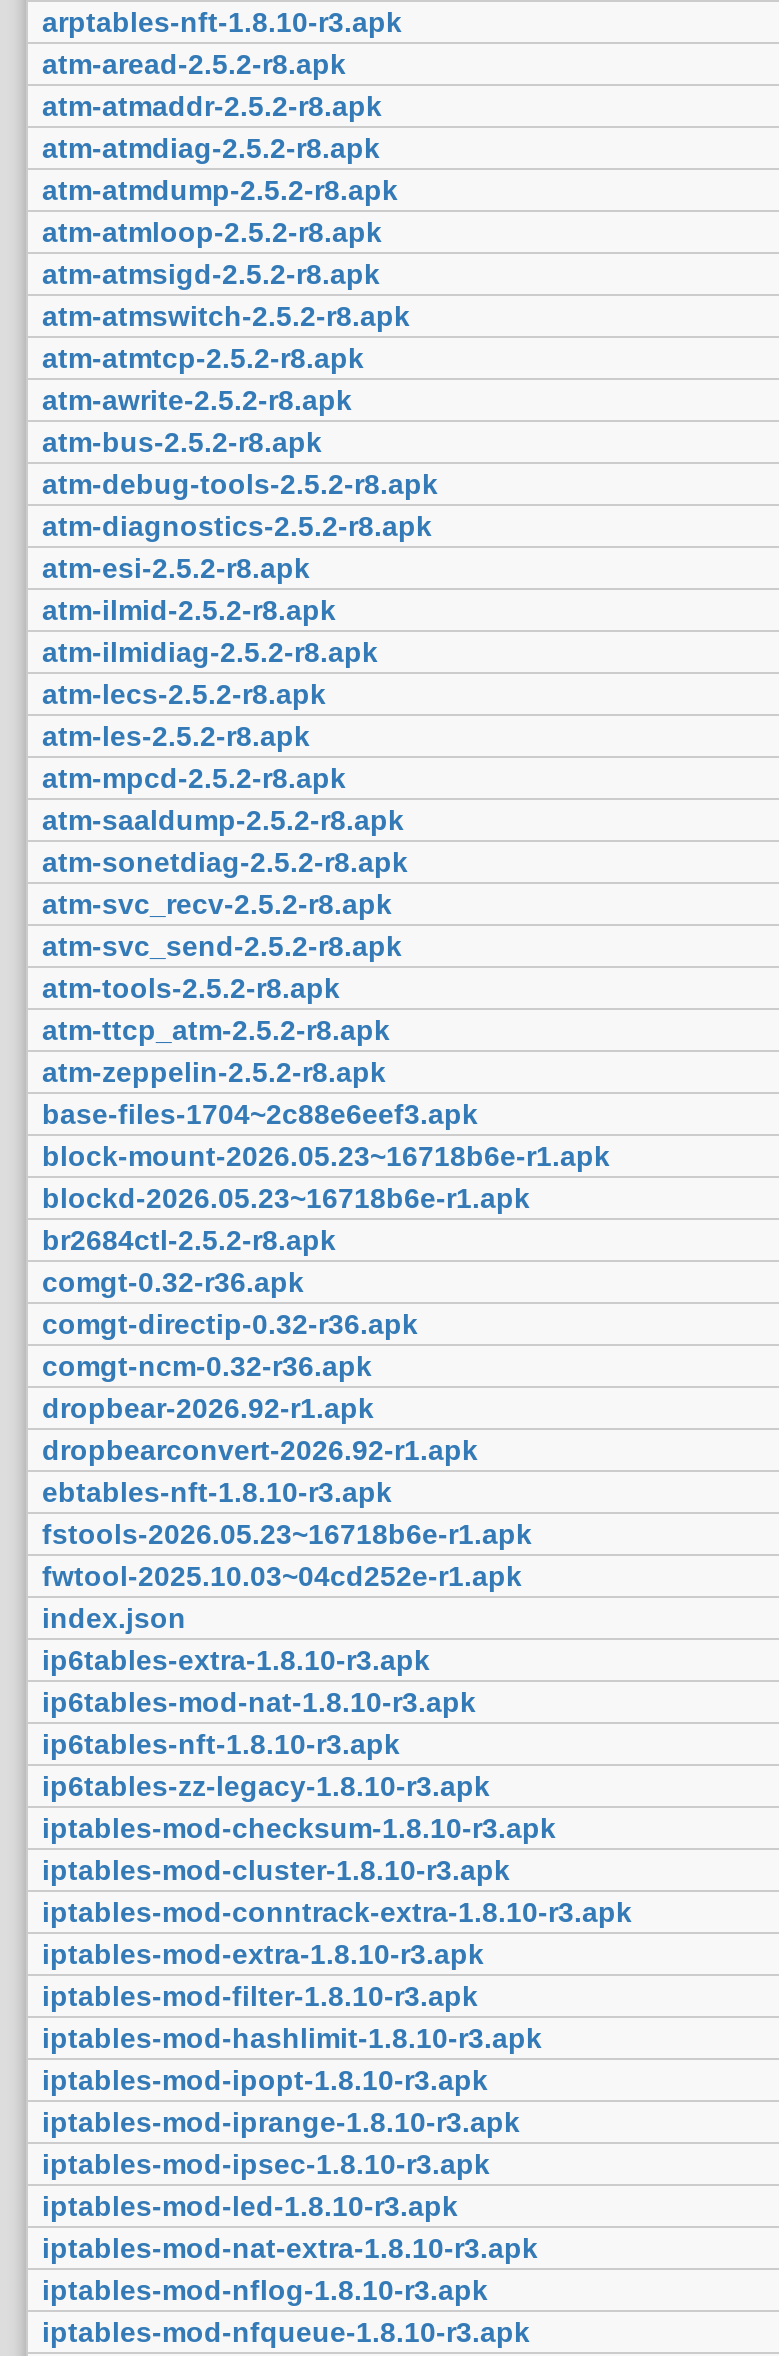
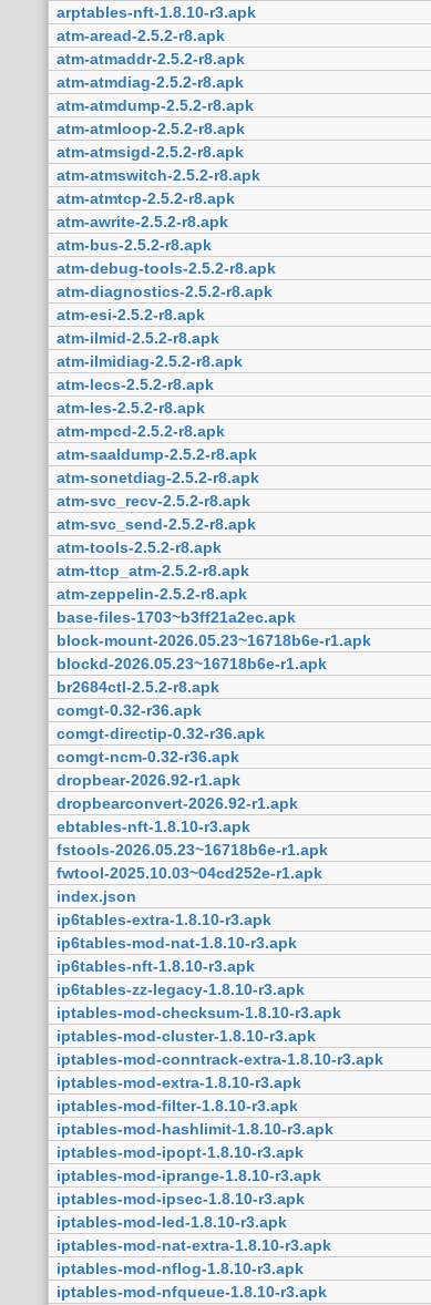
[42,1099,478,1131] base-files-1704~2c88e6eef3.apk -> [57,609,296,626] base-files-1703~b3ff21a2ec.apk

